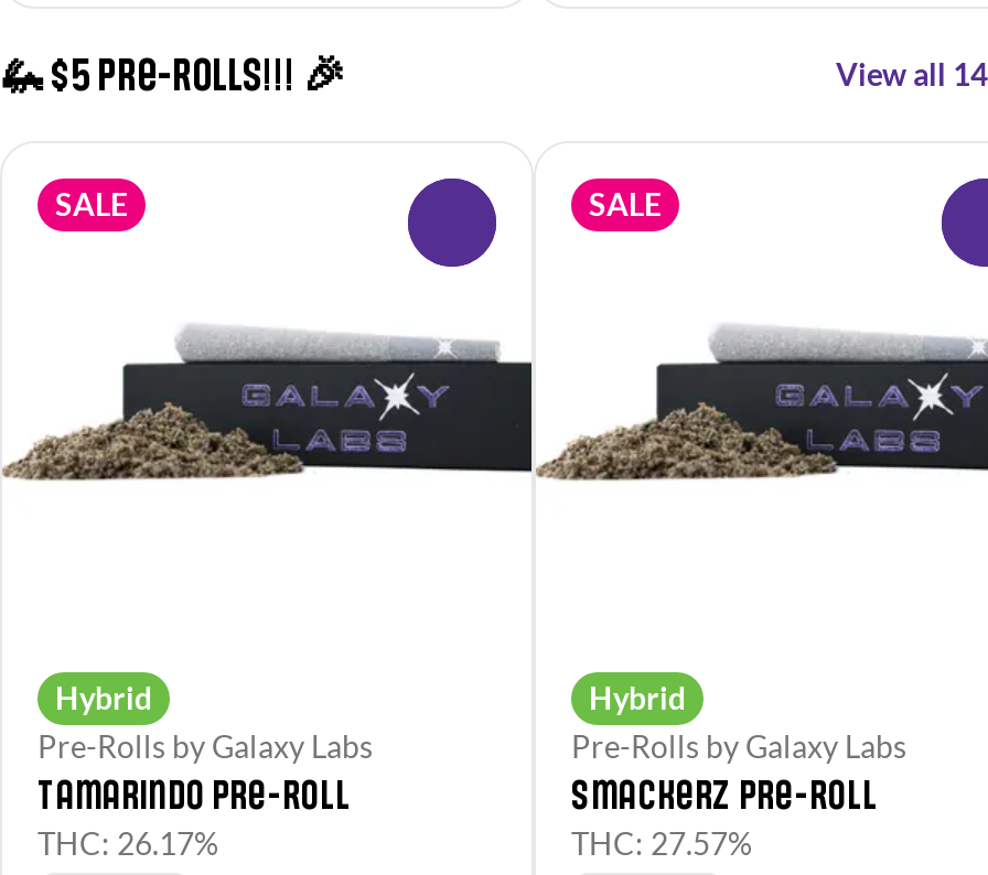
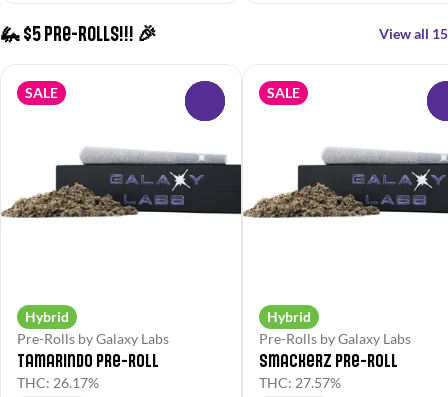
[836,55,988,93] View all 14 -> [379,25,448,42] View all 15

